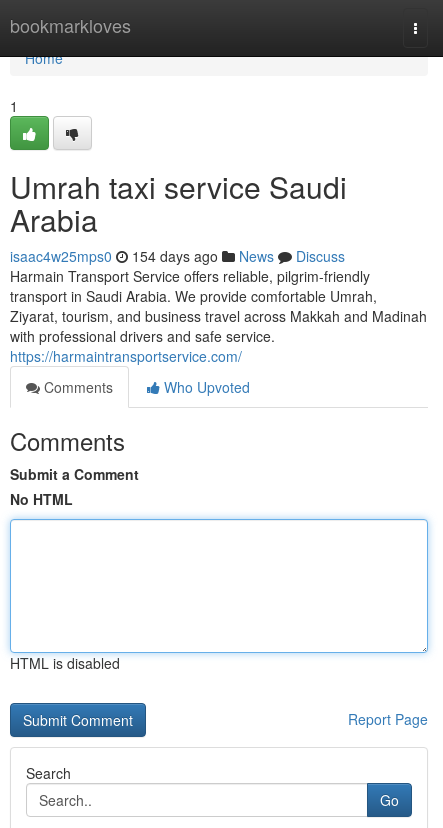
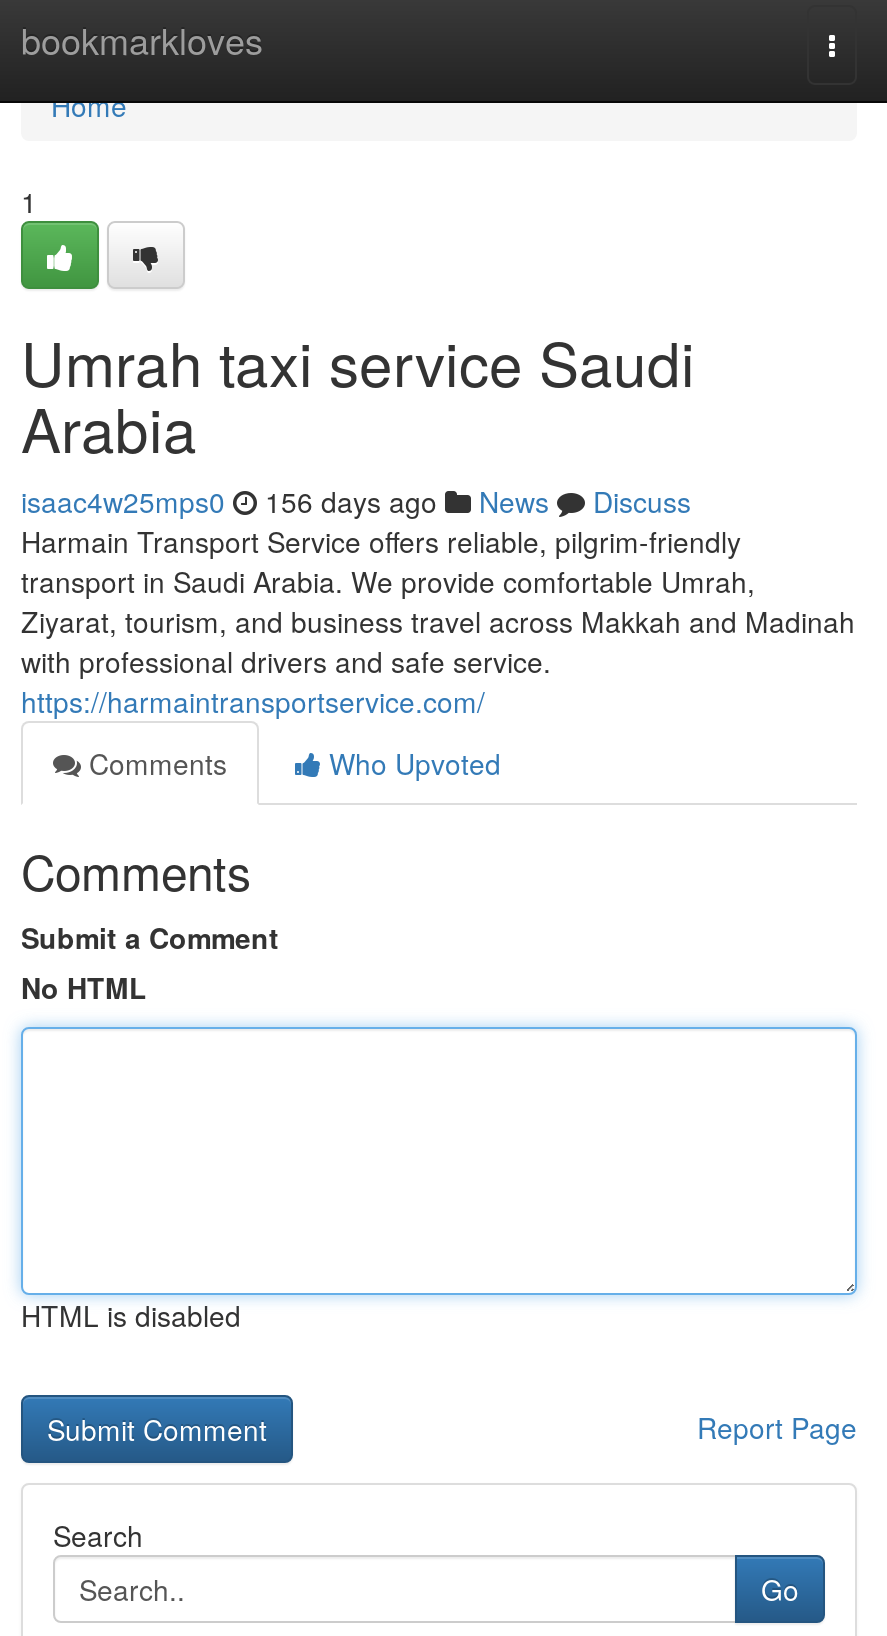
[10,246,345,266] isaac4w25mps0 154 days ago News Discuss -> [21,481,691,521] isaac4w25mps0 156 days ago News Discuss

